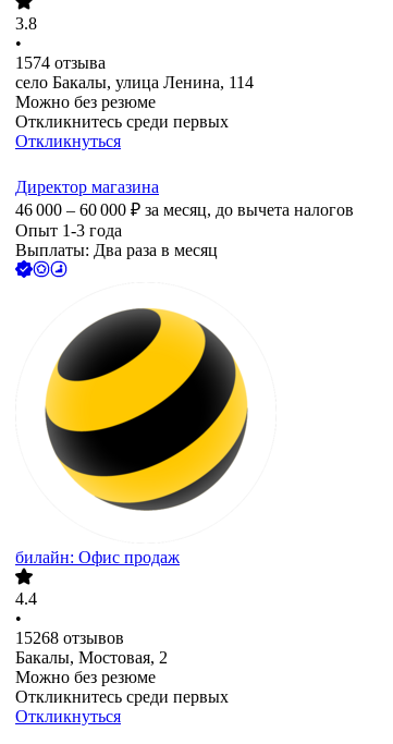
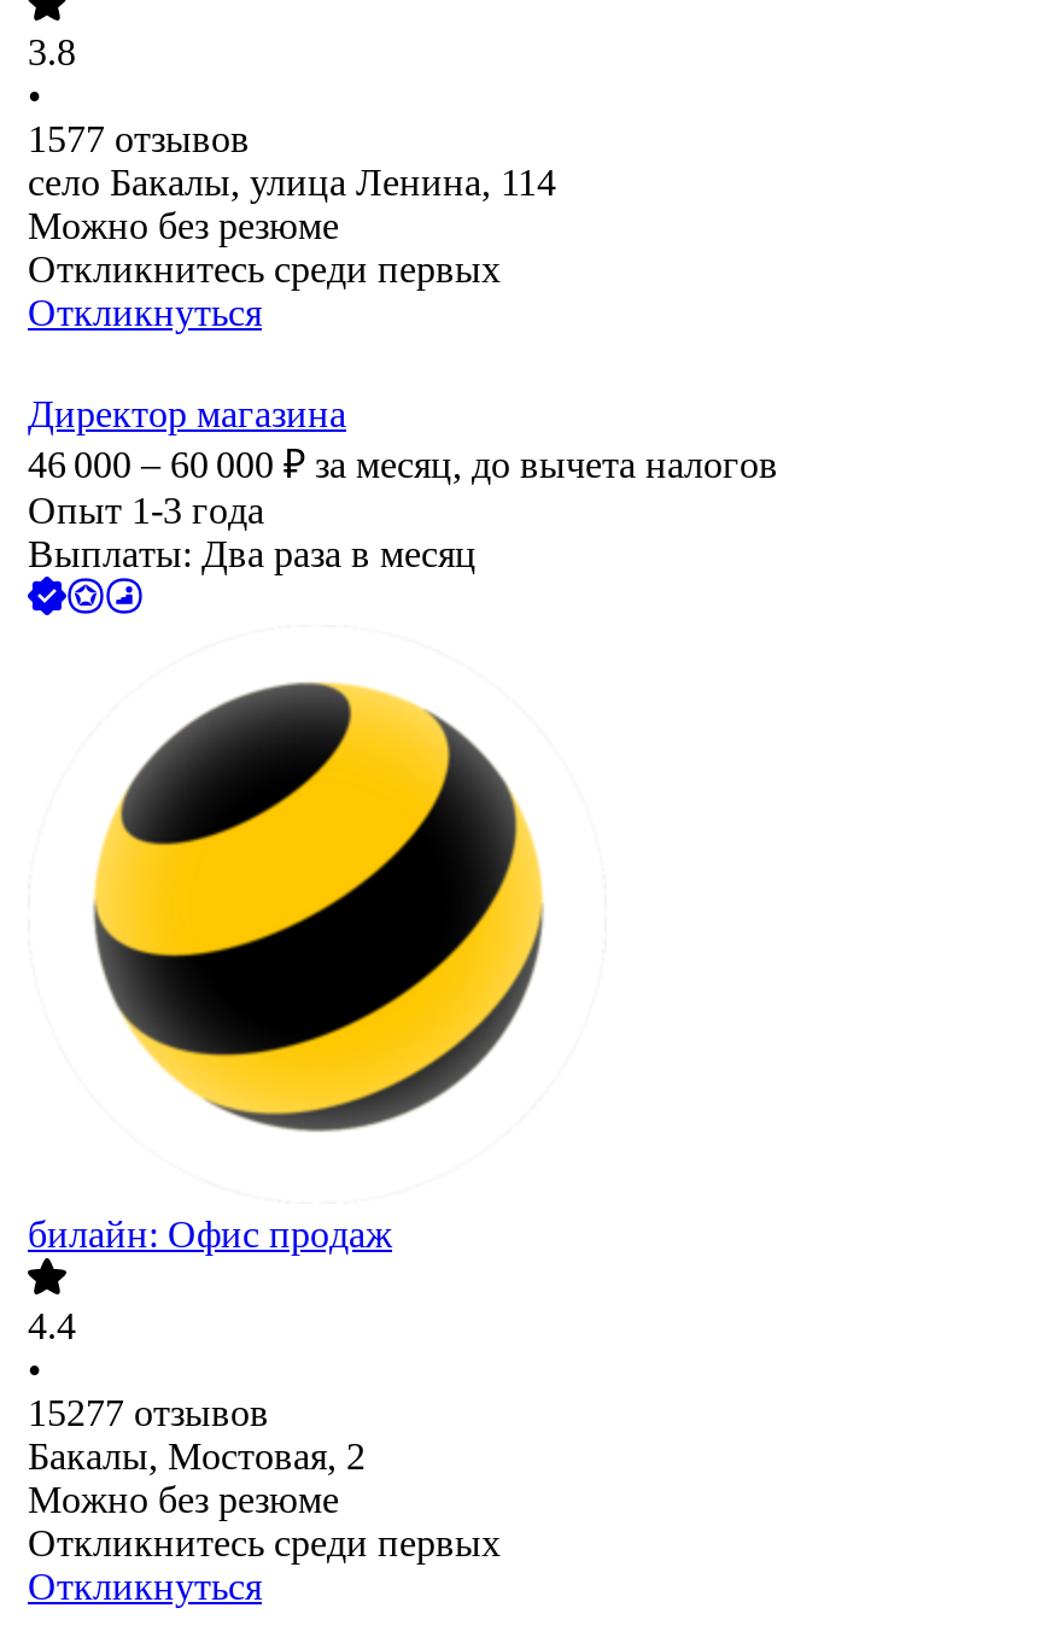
[15,54,106,72] 1574 отзыва -> [28,119,250,160] 1577 отзывов
[15,629,124,647] 15268 отзывов -> [28,1393,269,1434] 15277 отзывов

